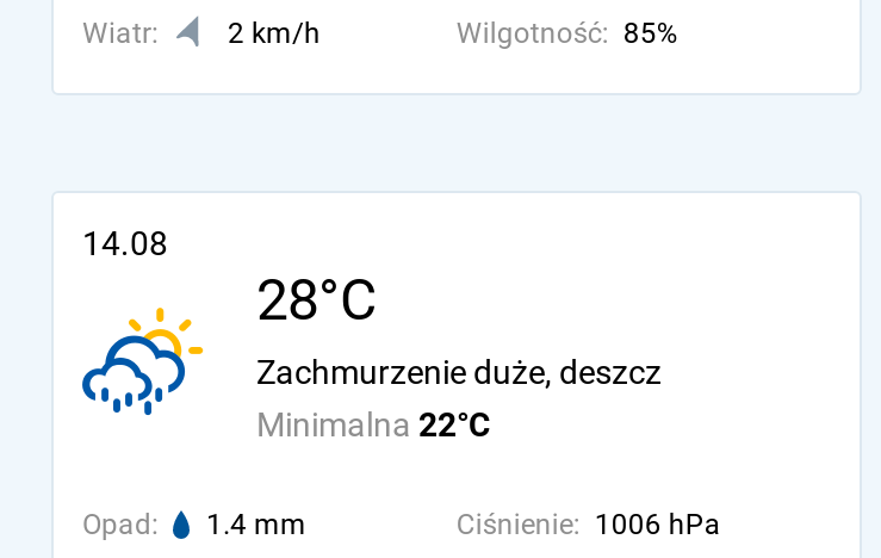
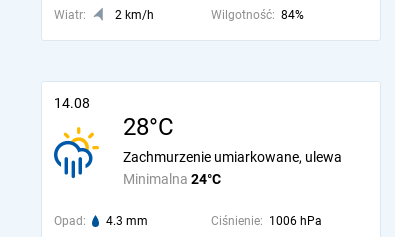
[456,17,678,50] Wilgotność: 85% -> [211,8,304,22] Wilgotność: 84%
[80,300,490,444] [image] | Minimalna 22°C -> [53,126,221,187] [image] | Minimalna 24°C
[256,353,662,391] Zachmurzenie duże, deszcz -> [123,149,342,165] Zachmurzenie umiarkowane, ulewa
[82,508,306,541] Opad: 1.4 mm -> [54,214,148,228] Opad: 4.3 mm

